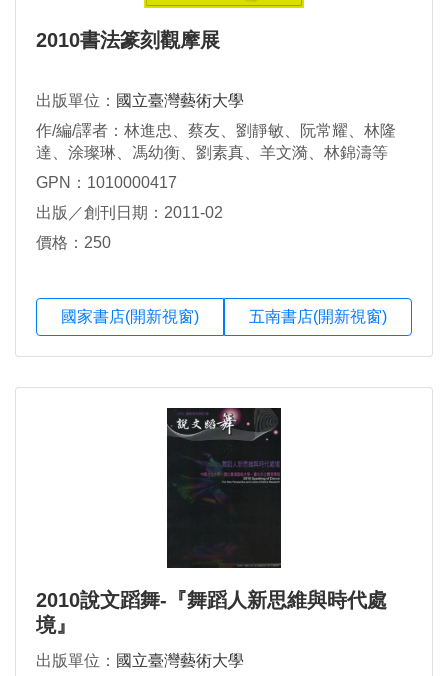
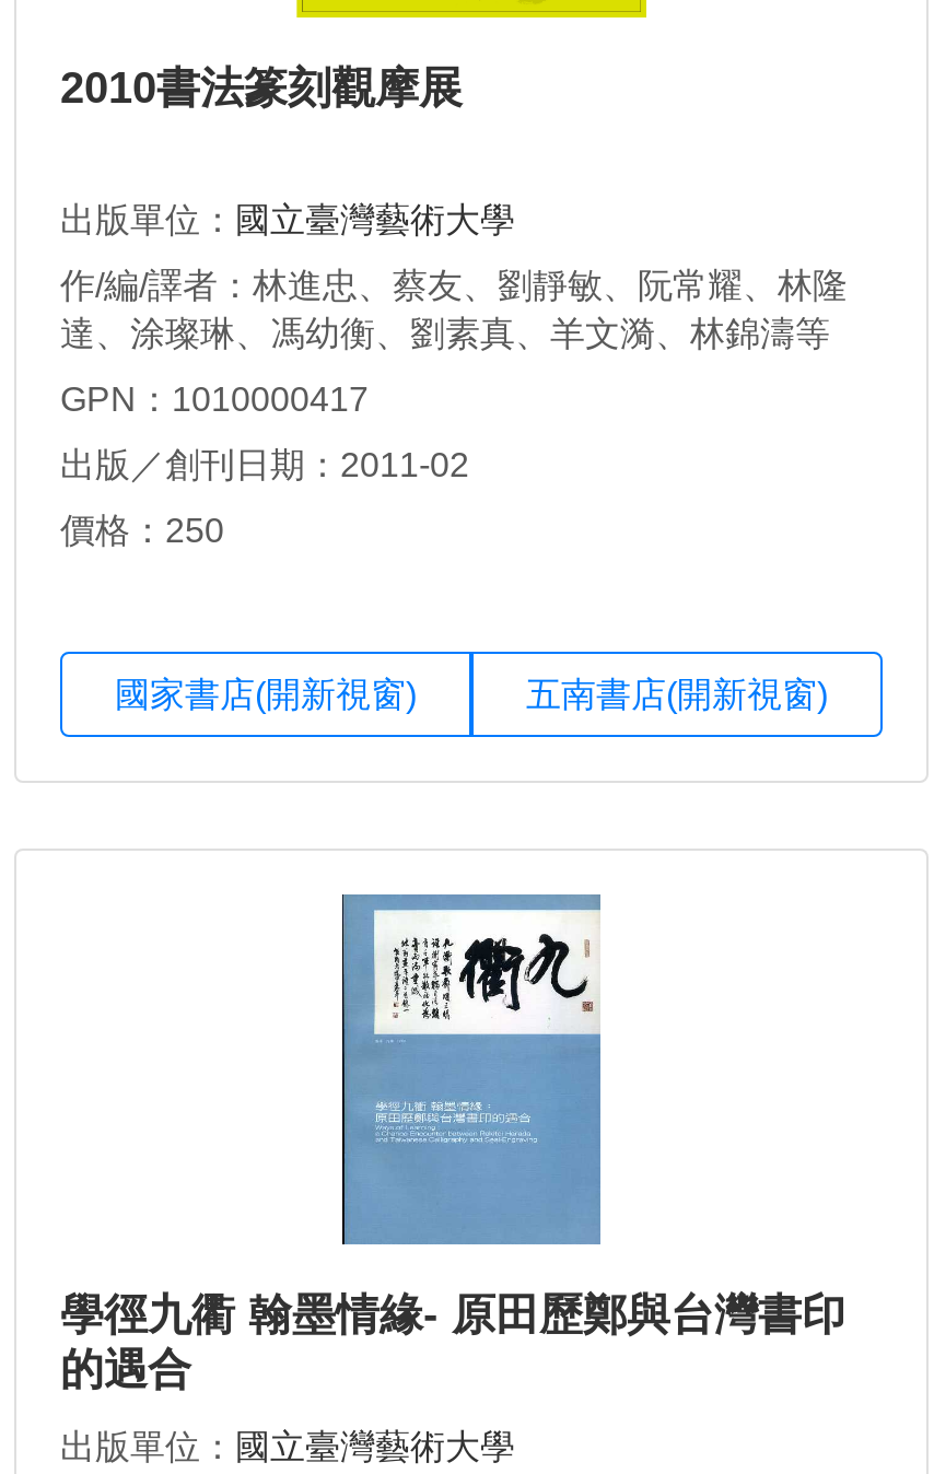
[36,407,387,636] [image] | 2010說文蹈舞-『舞蹈人新思維與時代處 | 境』 -> [60,892,845,1392] [image] | 學徑九衢 翰墨情緣- 原田歷鄭與台灣書印 | 的遇合

